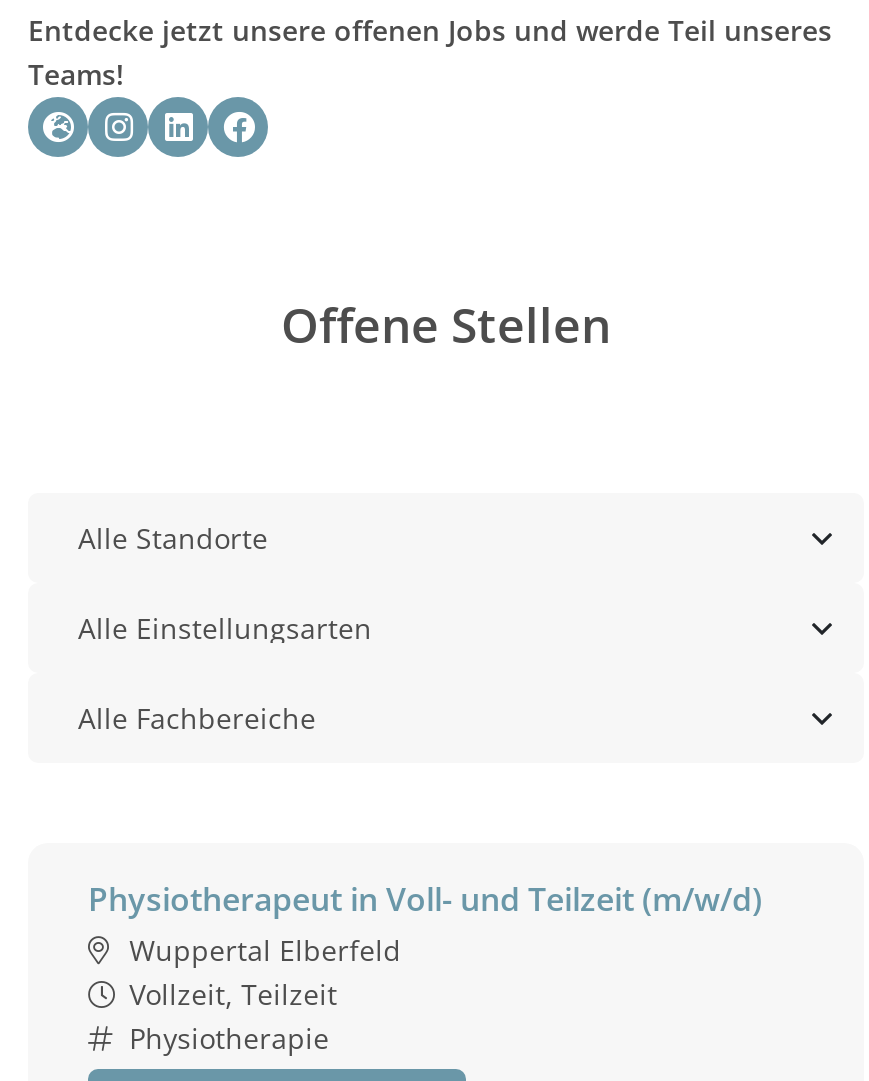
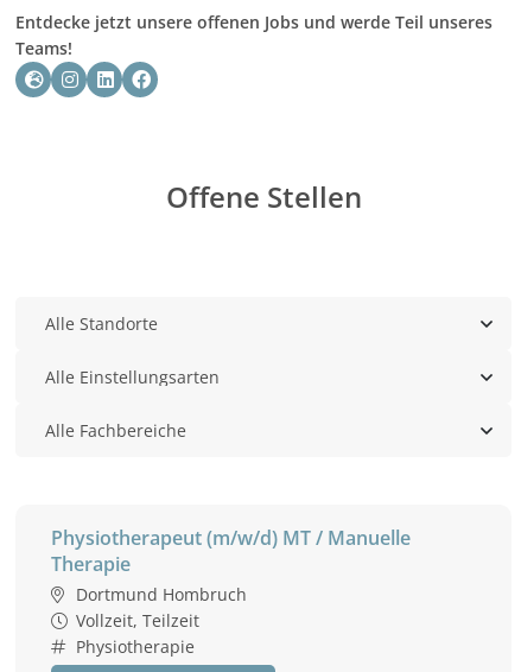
[88,878,762,970] Physiotherapeut in Voll- und Teilzeit (m/w/d) | Wuppertal Elberfeld -> [51,525,411,606] Physiotherapeut (m/w/d) MT / Manuelle | Therapie | Dortmund Hombruch

